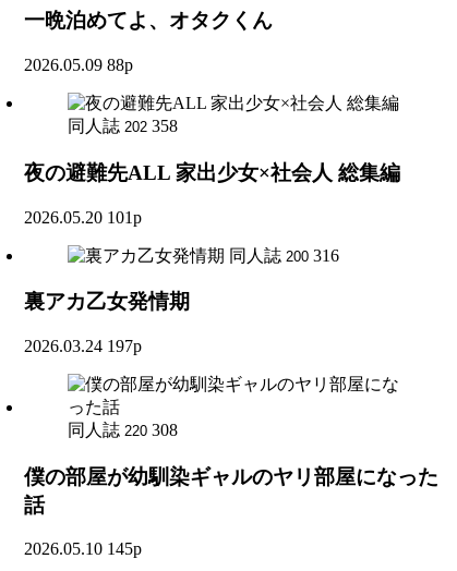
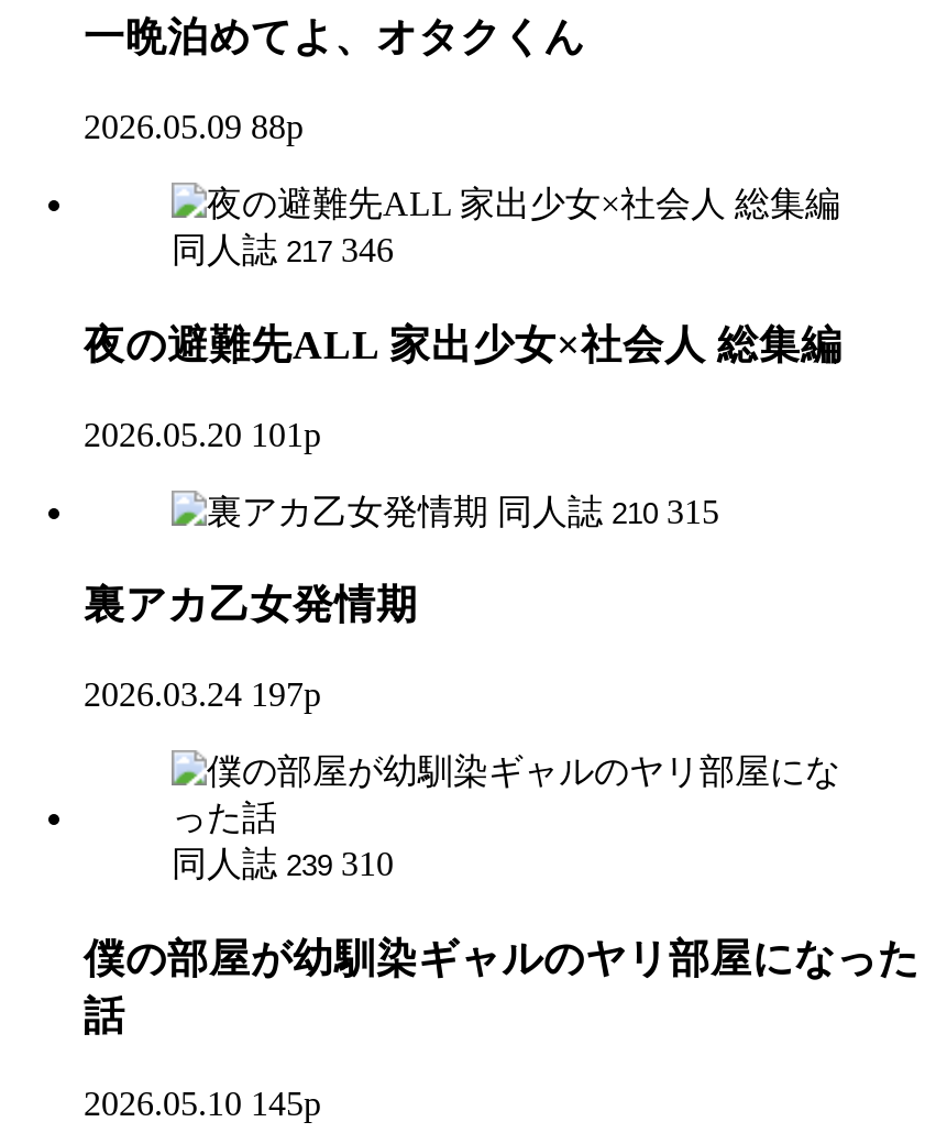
[68,117,178,135] 同人誌 202 358 -> [172,231,394,269] 同人誌 217 346
[229,246,339,264] 同人誌 200 316 -> [497,492,719,529] 同人誌 210 315
[68,421,178,439] 同人誌 220 308 -> [172,845,394,882] 同人誌 239 310

